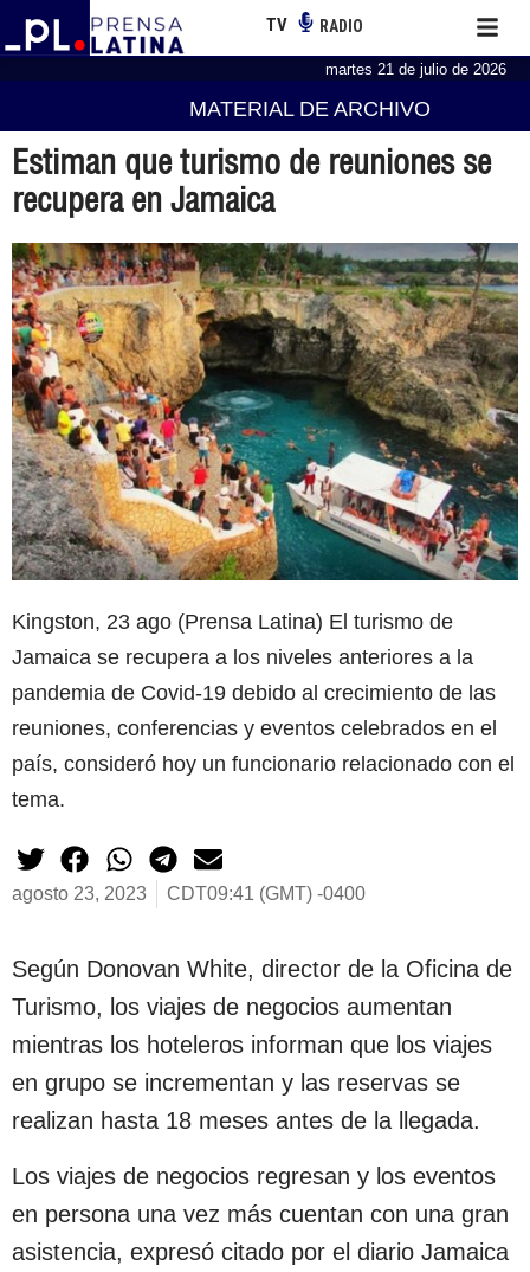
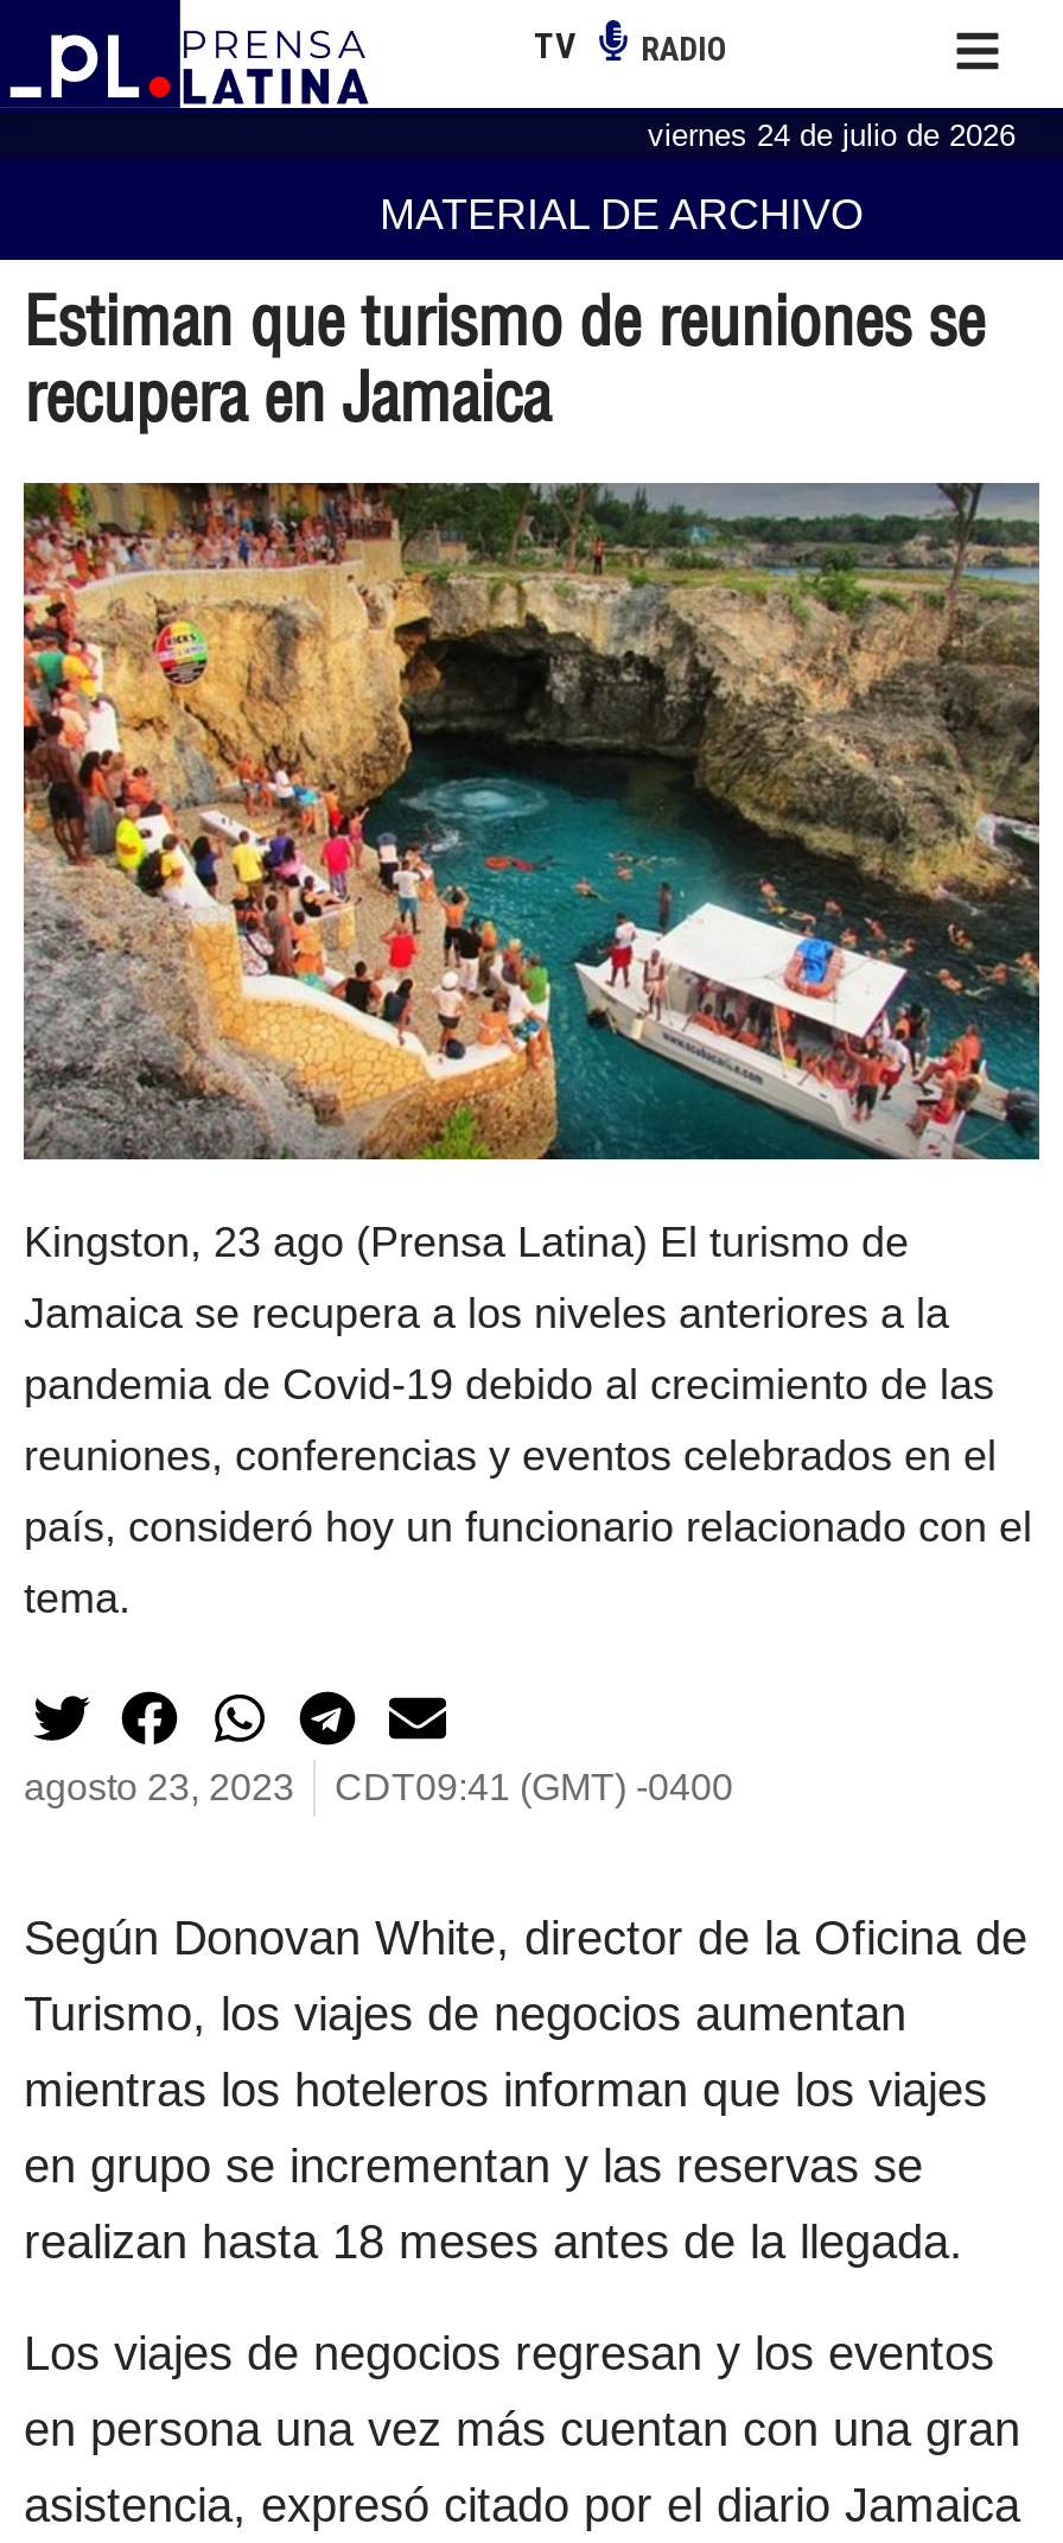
[325,60,506,78] martes 21 de julio de 2026 -> [648,117,1016,152] viernes 24 de julio de 2026

